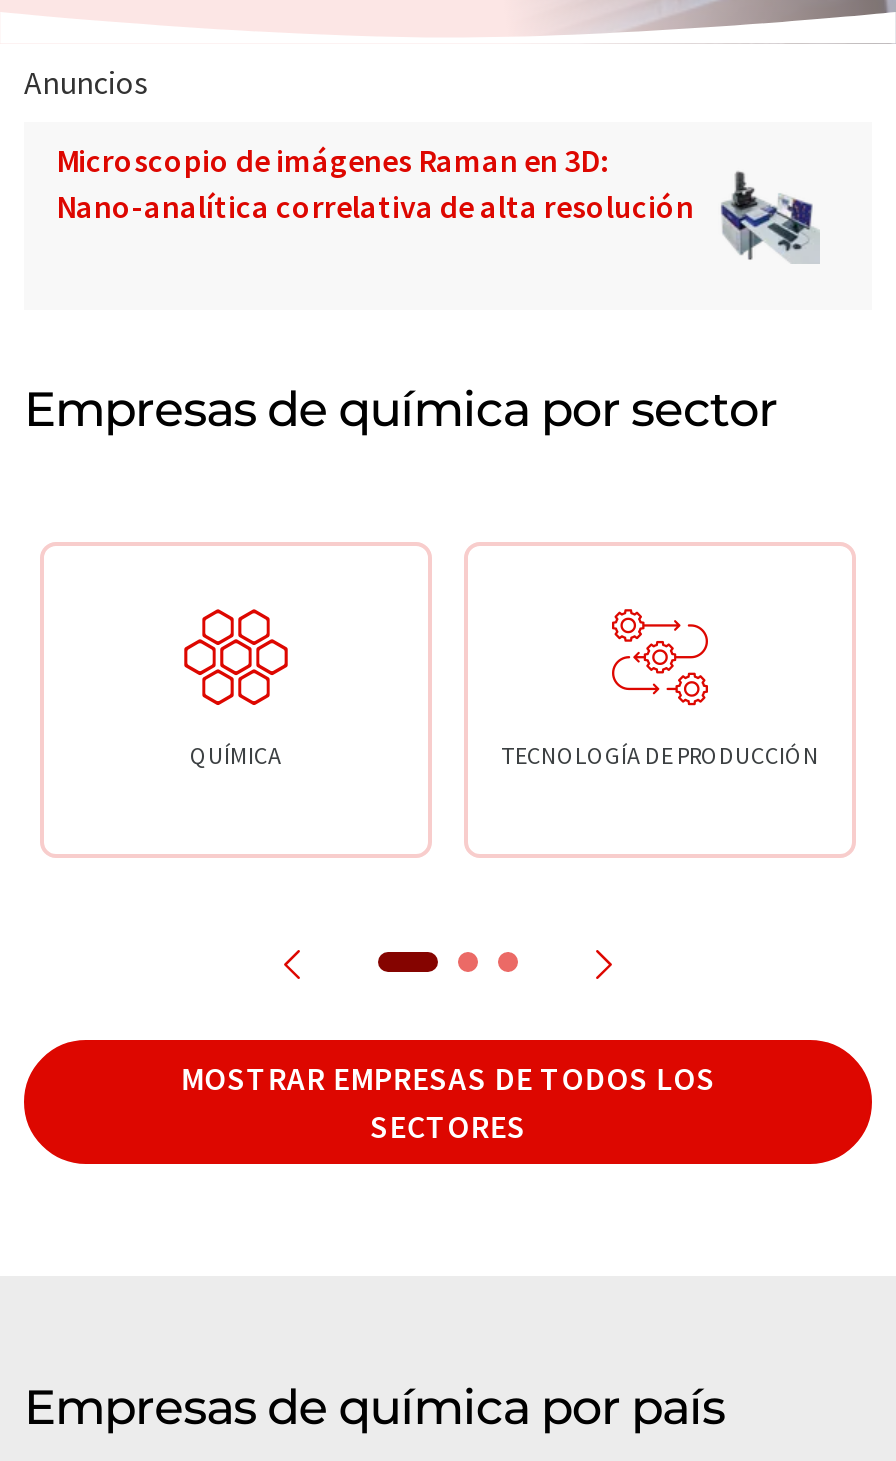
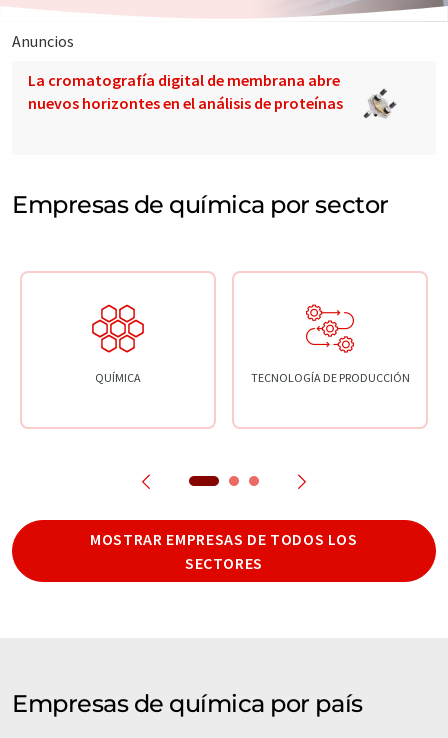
[56,139,820,264] [image] | Microscopio de imágenes Raman en 3D: | Nano-analítica correlativa de alta resolución -> [28,70,409,131] [image] | La cromatografía digital de membrana abre | nuevos horizontes en el análisis de proteínas

